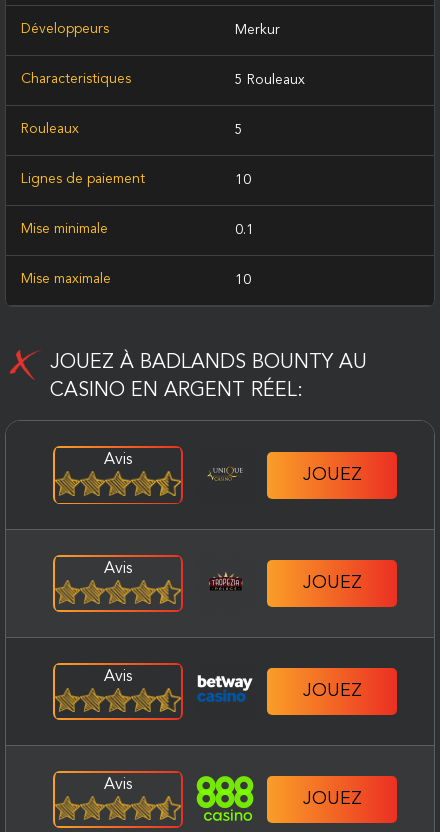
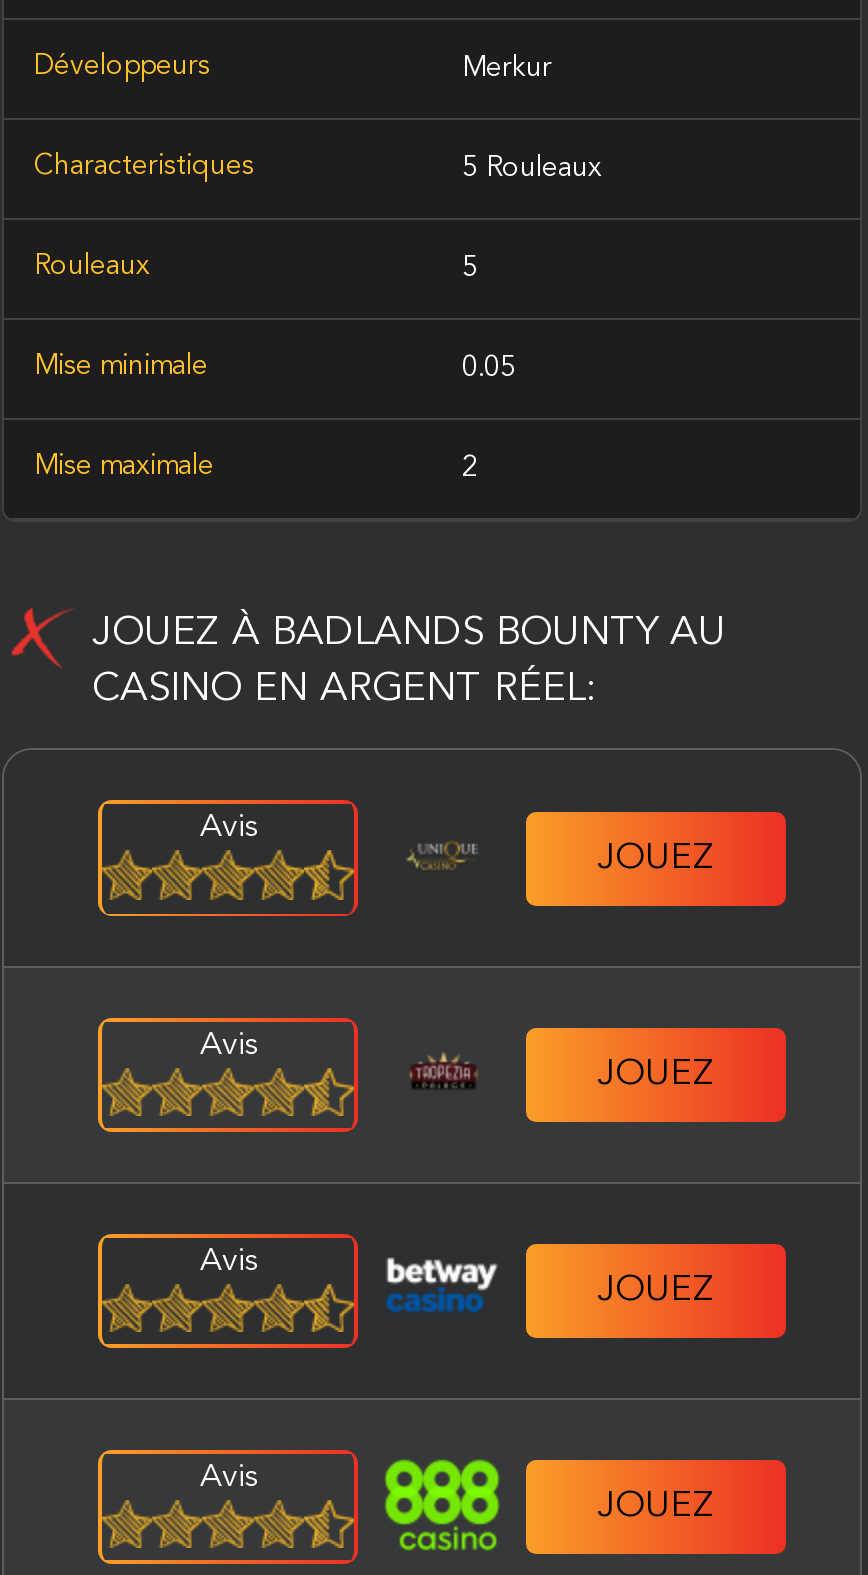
[21,172,251,187] Lignes de paiement | 10 -> none
[235,223,254,237] 0.1 -> [462,355,516,383] 0.05
[235,273,251,287] 10 -> [462,455,478,483] 2

